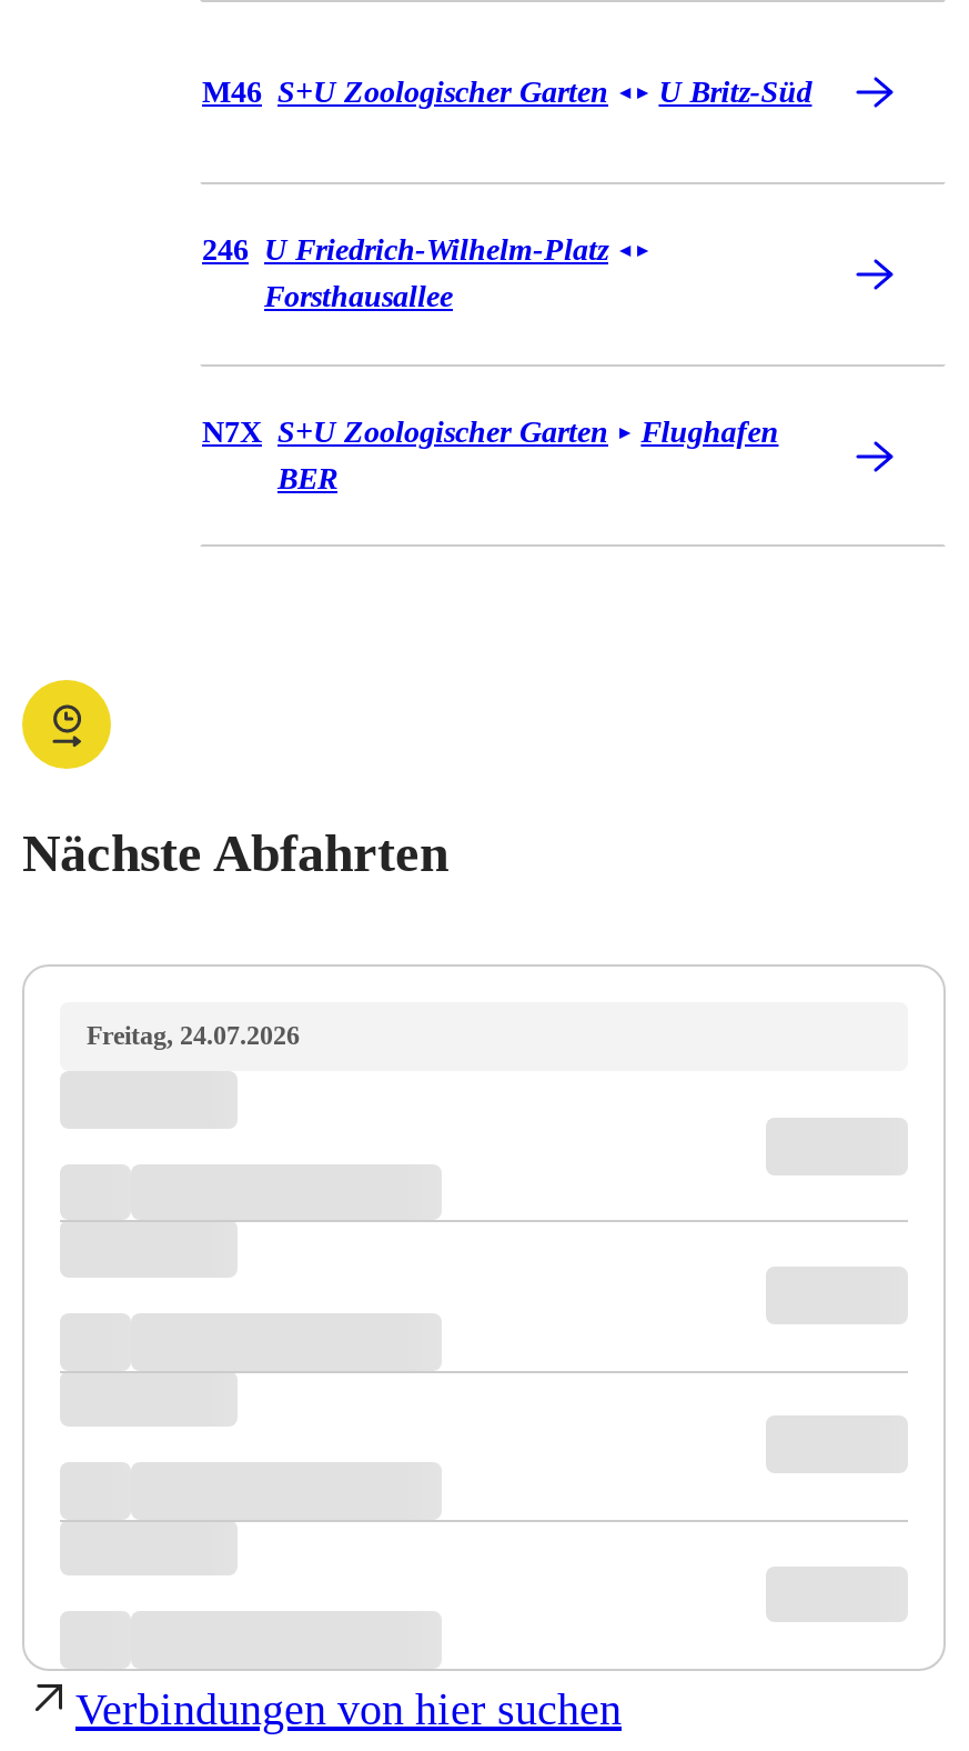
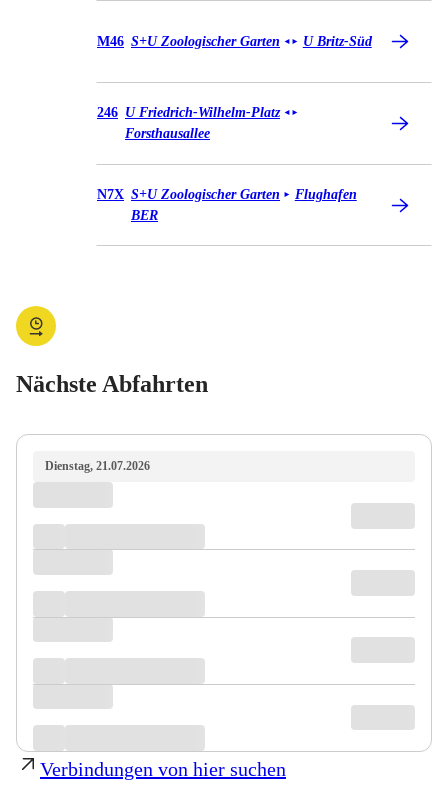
[87,1020,300,1051] Freitag, 24.07.2026 -> [45,459,150,473] Dienstag, 21.07.2026

